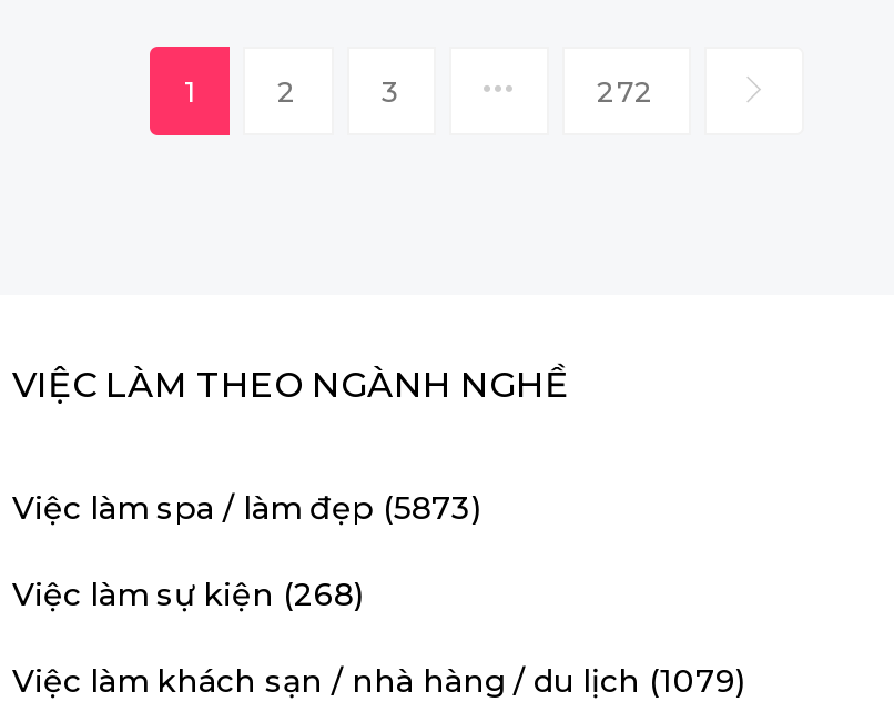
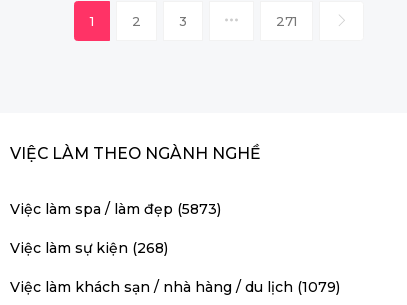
[597,73,654,108] 272 -> [276,13,297,29] 271

